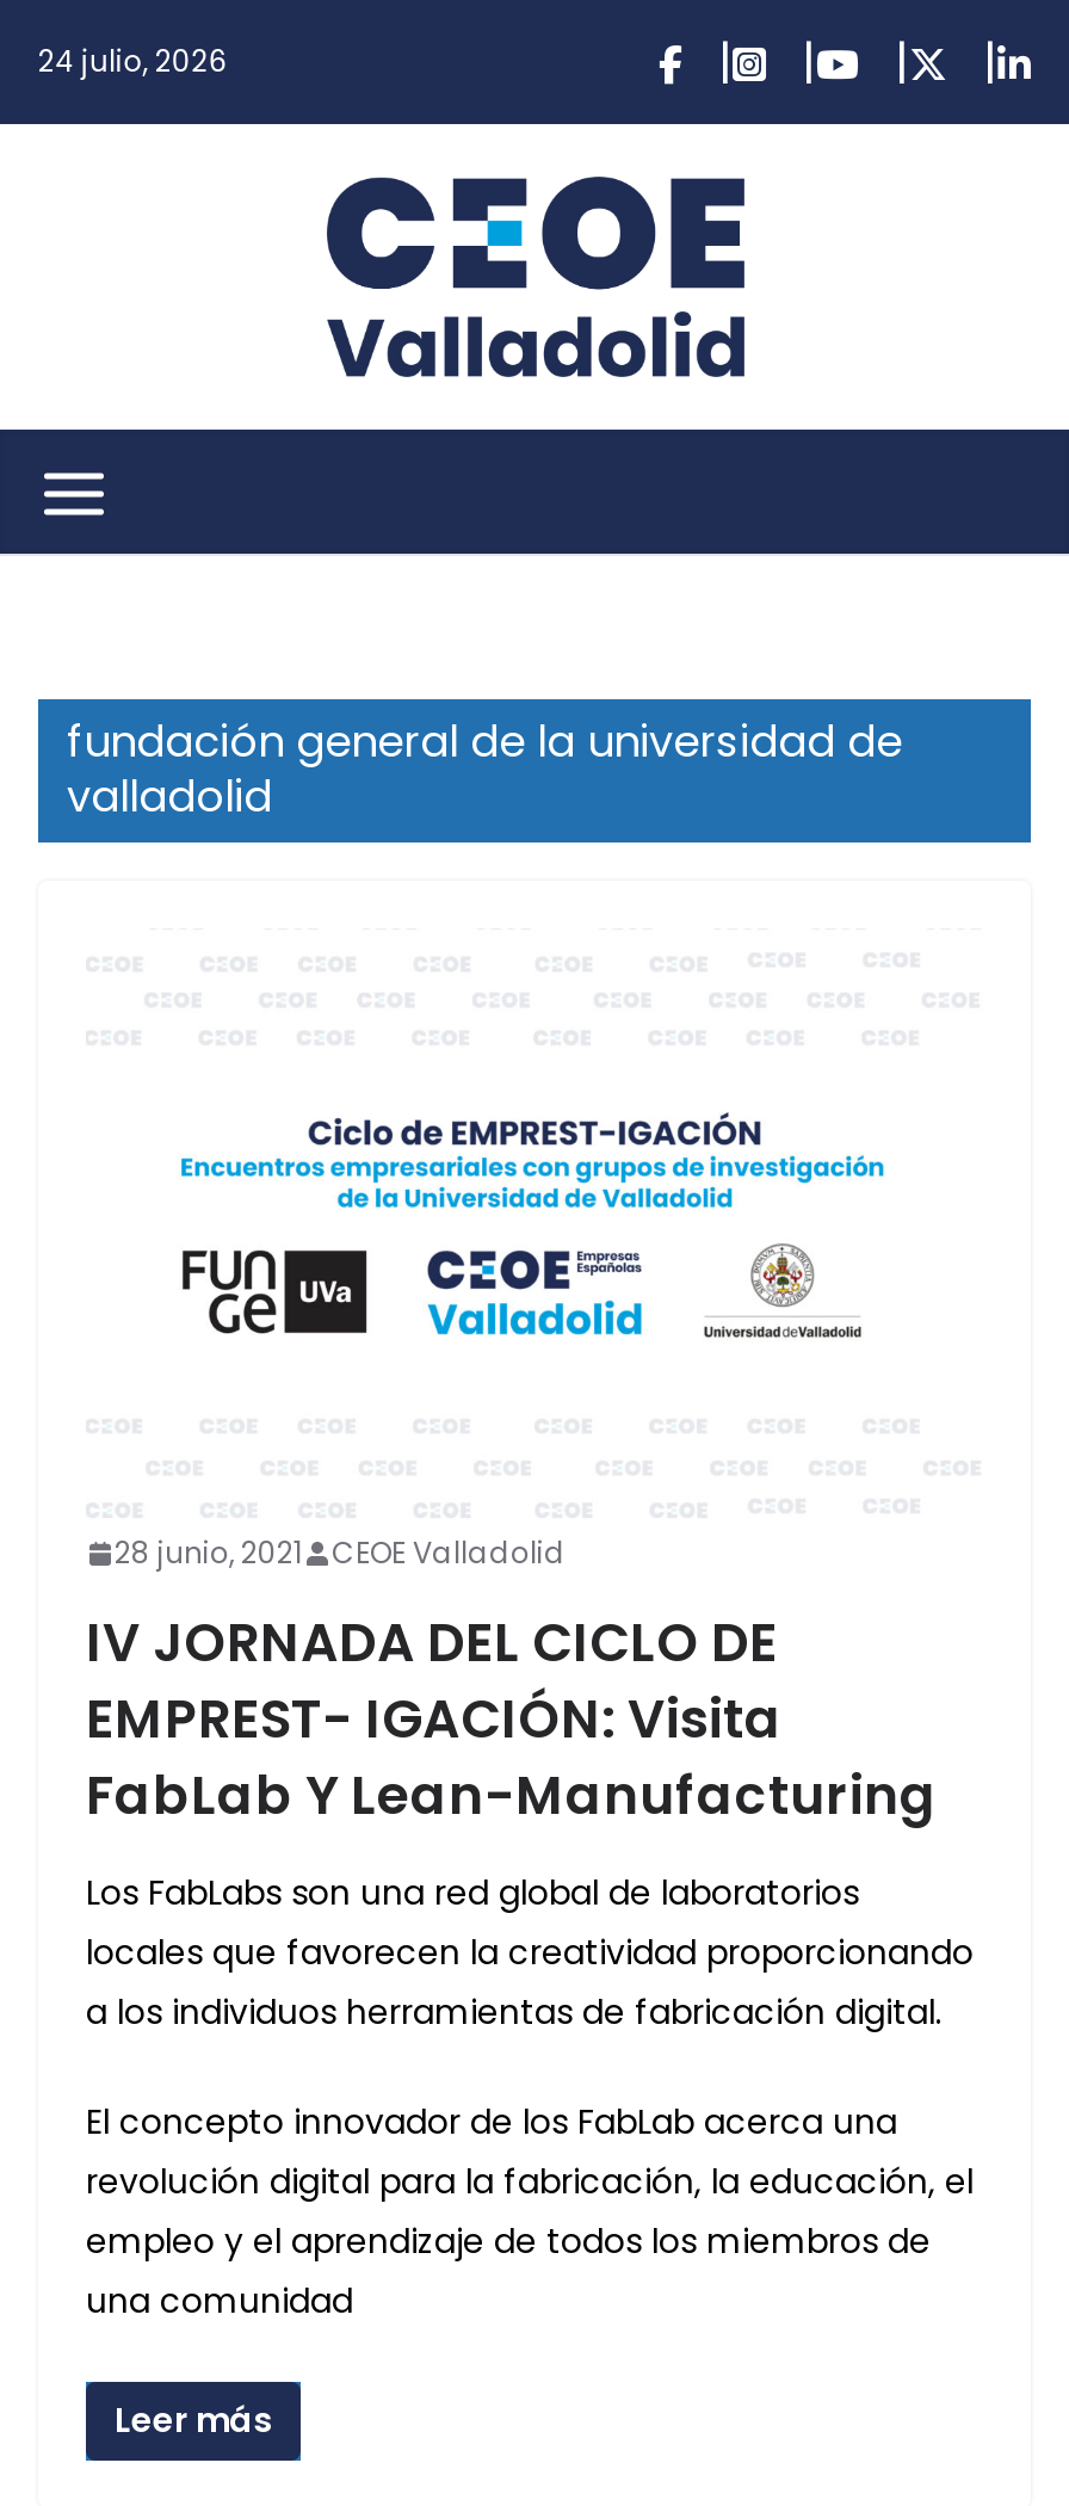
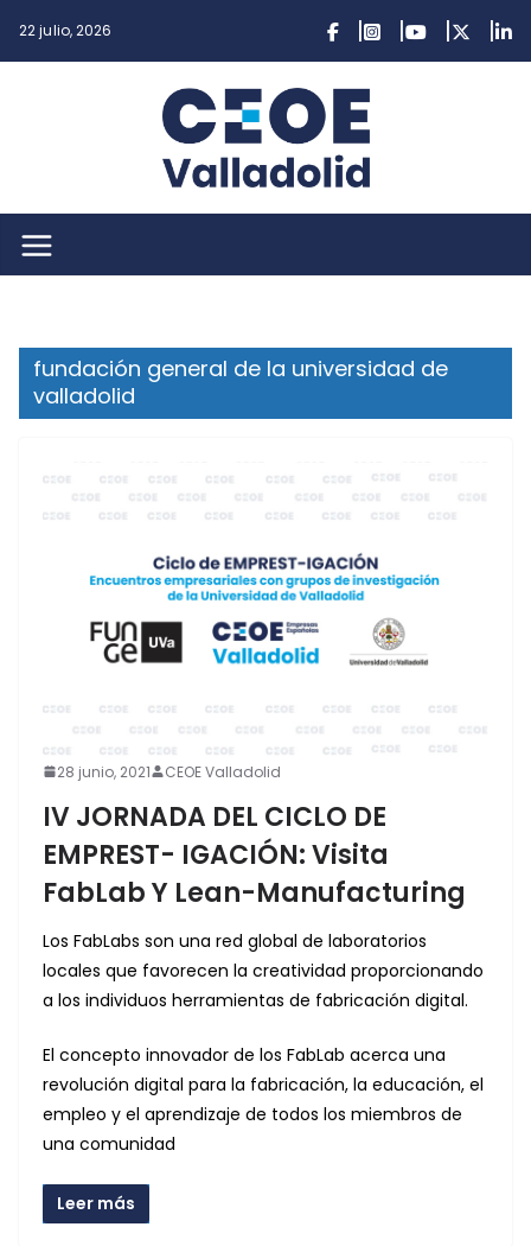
[38,41,228,81] 24 julio, 2026 -> [19,20,112,40] 22 julio, 2026

